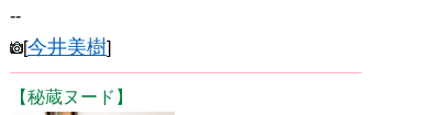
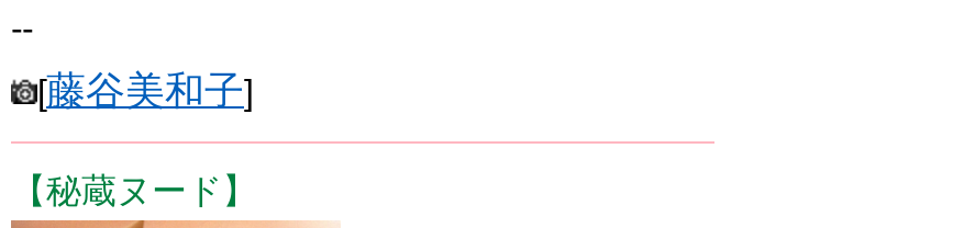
[23,36,111,58] [今井美樹] -> [37,70,253,114] [藤谷美和子]

